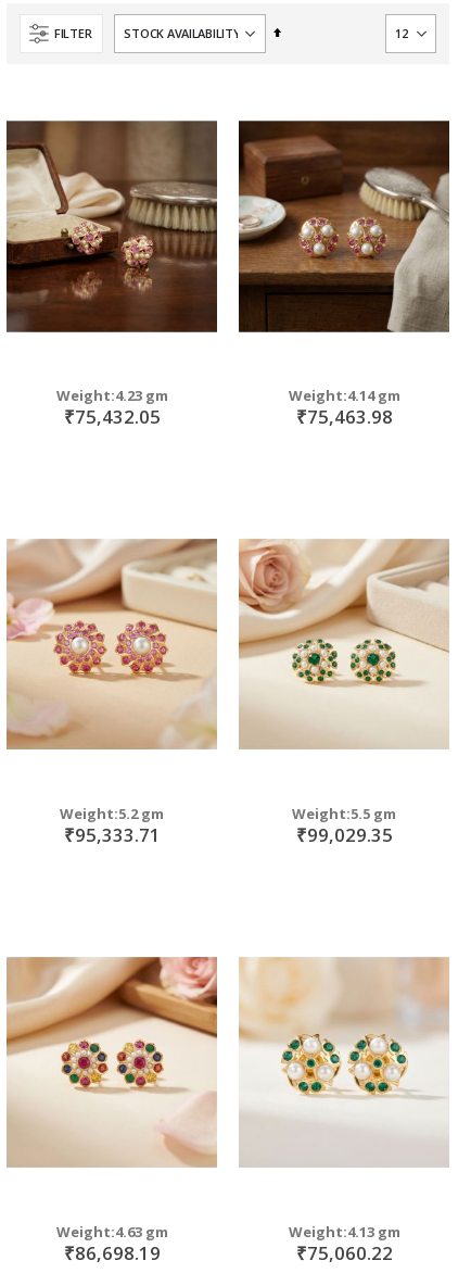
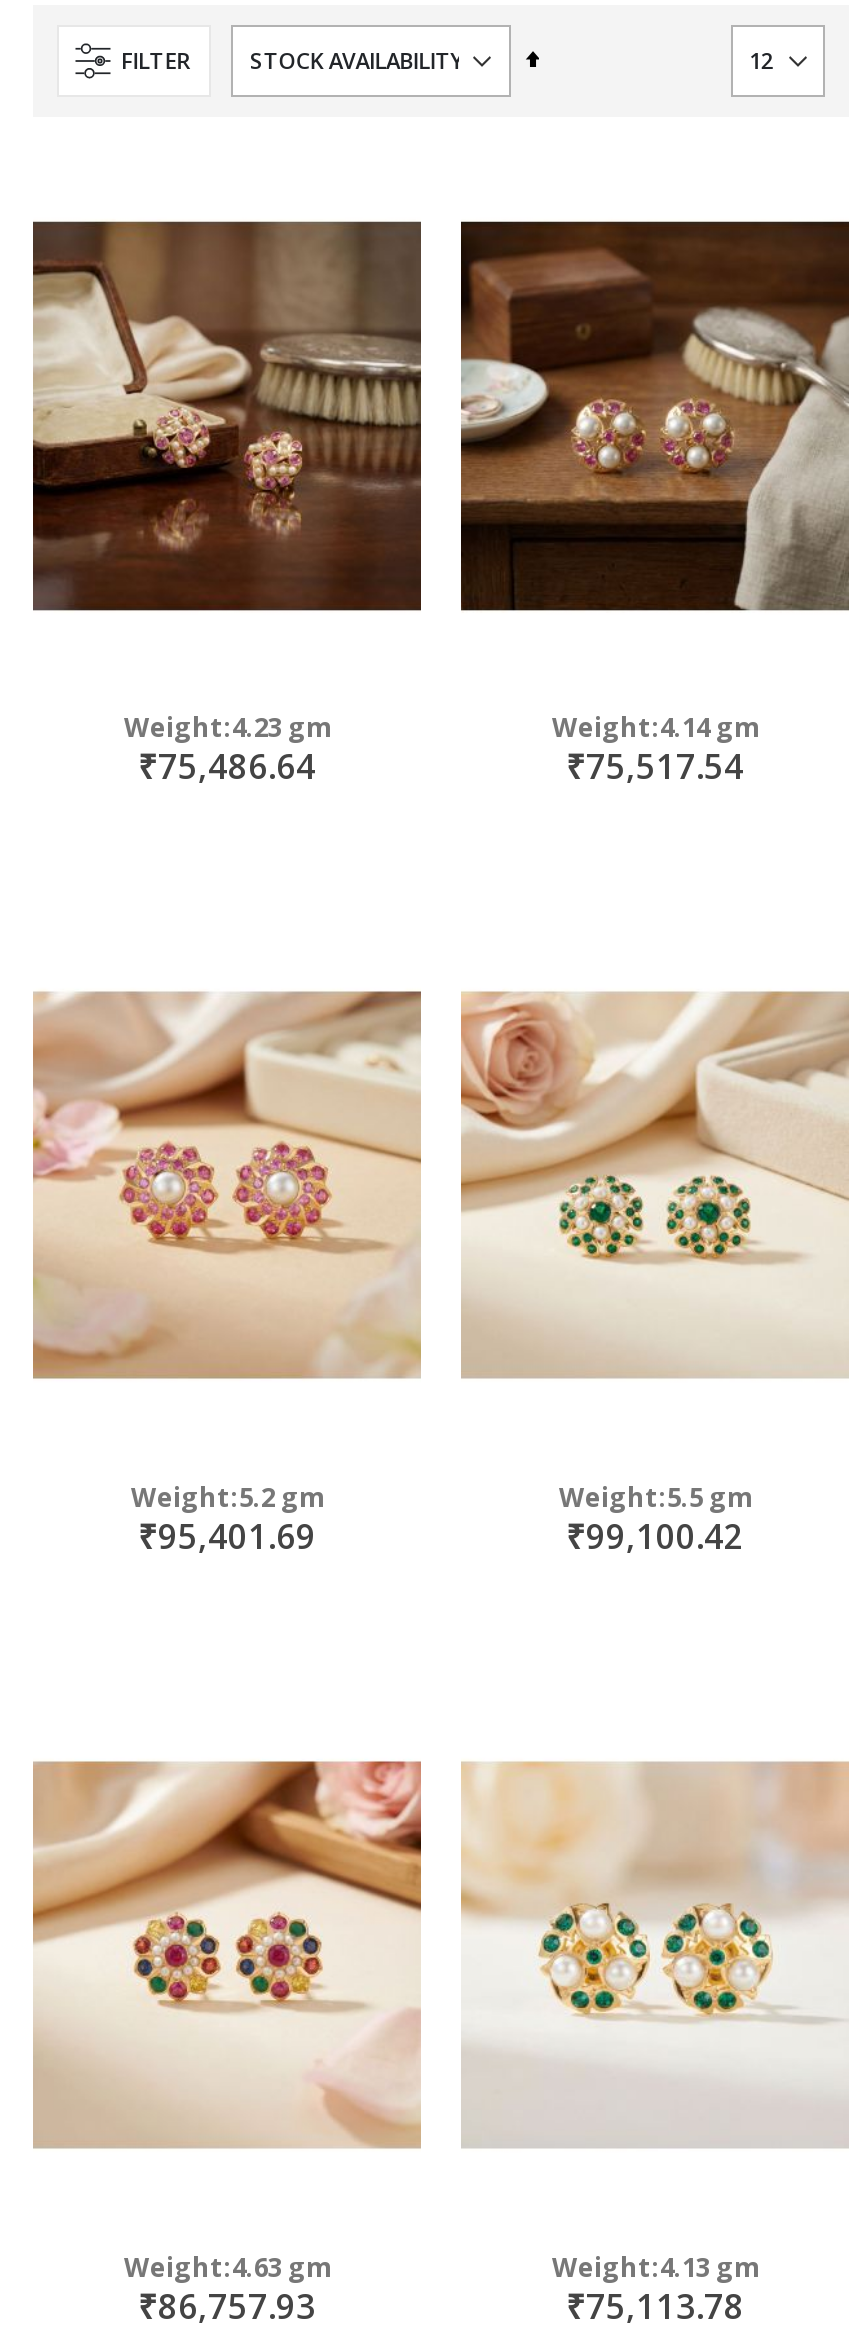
[63,405,160,430] ₹75,432.05 -> [138,744,316,790] ₹75,486.64
[296,405,392,430] ₹75,463.98 -> [566,744,744,790] ₹75,517.54
[63,823,160,848] ₹95,333.71 -> [138,1514,316,1560] ₹95,401.69
[296,823,392,848] ₹99,029.35 -> [566,1514,744,1560] ₹99,100.42
[63,1241,160,1266] ₹86,698.19 -> [138,2283,316,2329] ₹86,757.93
[296,1241,392,1266] ₹75,060.22 -> [566,2283,744,2329] ₹75,113.78

